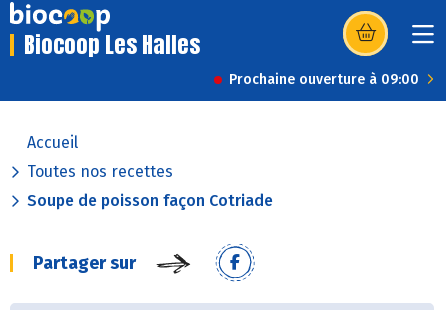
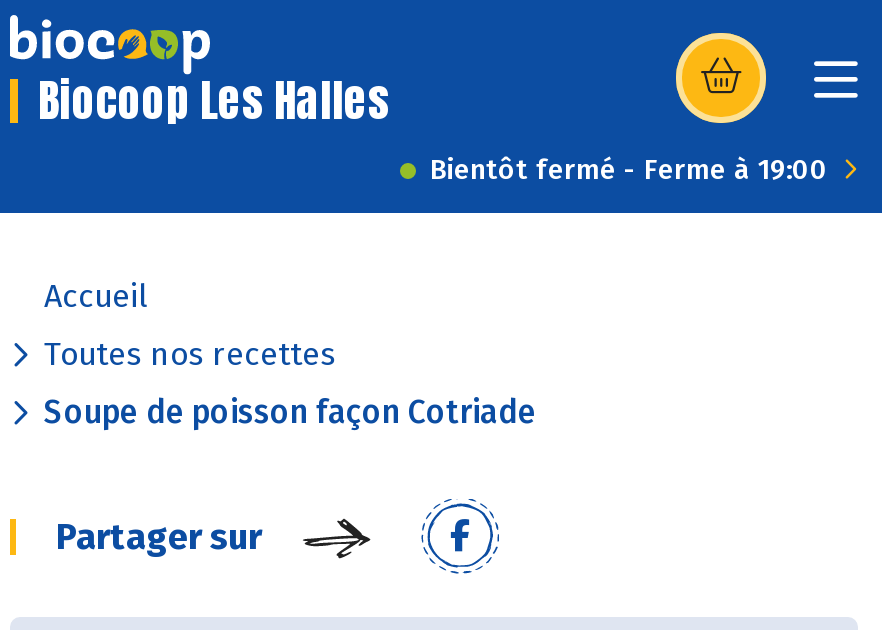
[229,71,419,88] Prochaine ouverture à 09:00 -> [430,153,828,187] Bientôt fermé - Ferme à 19:00

